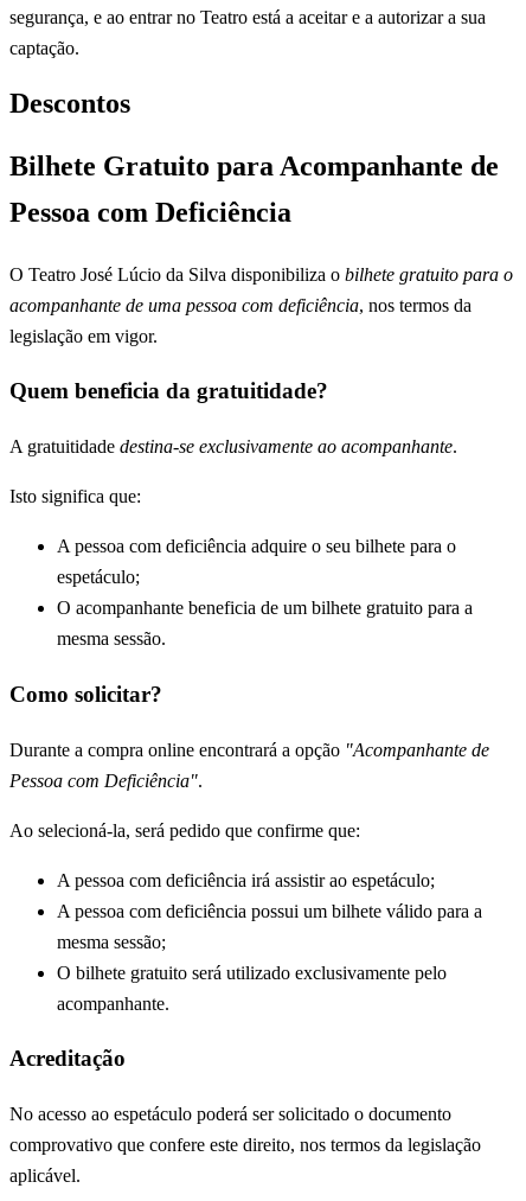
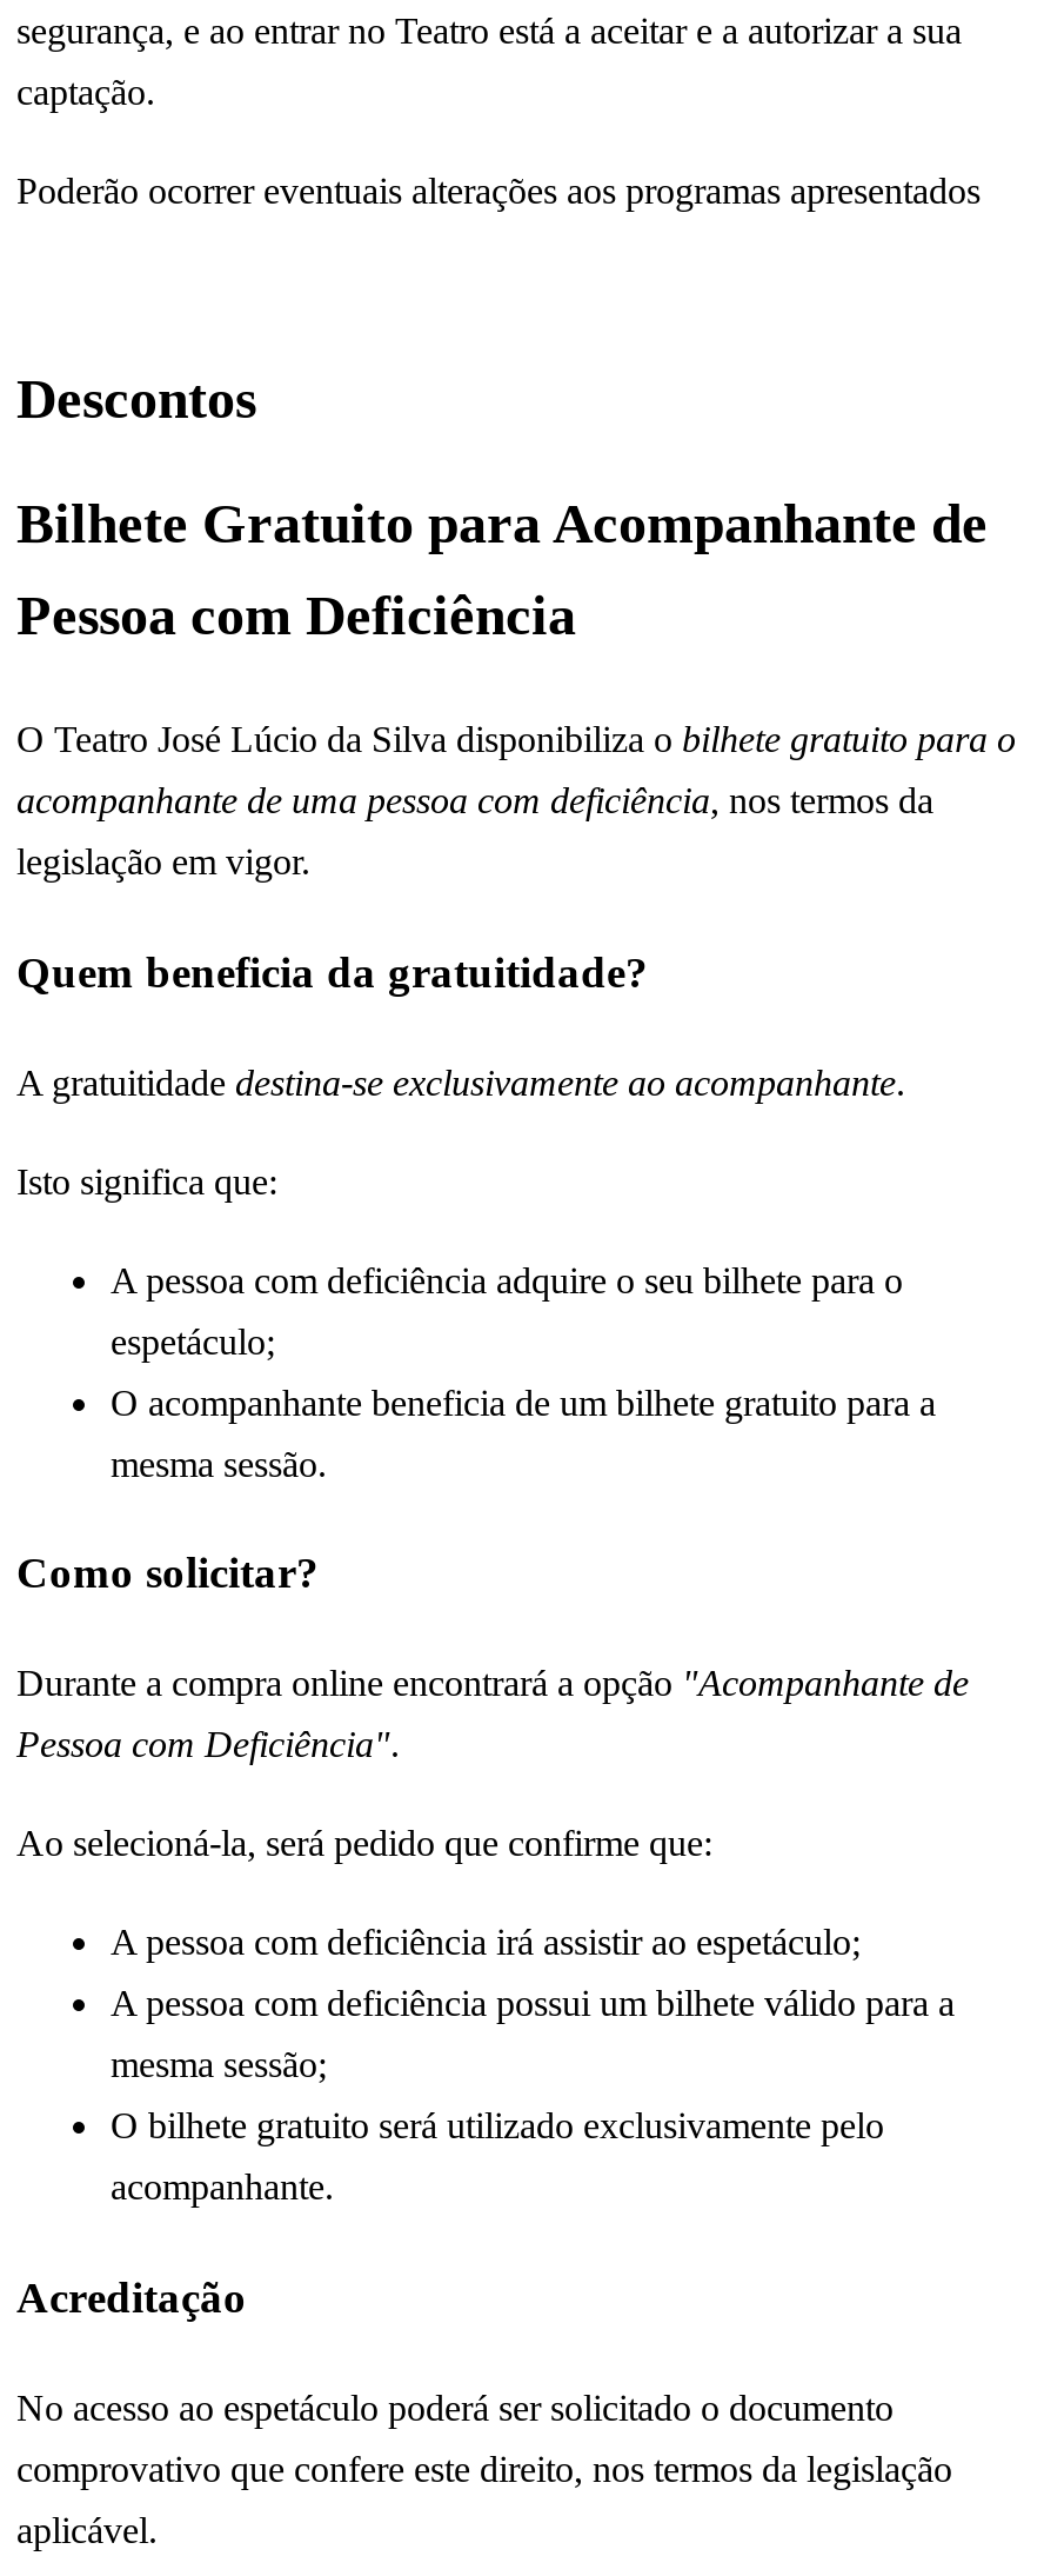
none -> [16,172,981,212] Poderão ocorrer eventuais alterações aos programas apresentados

